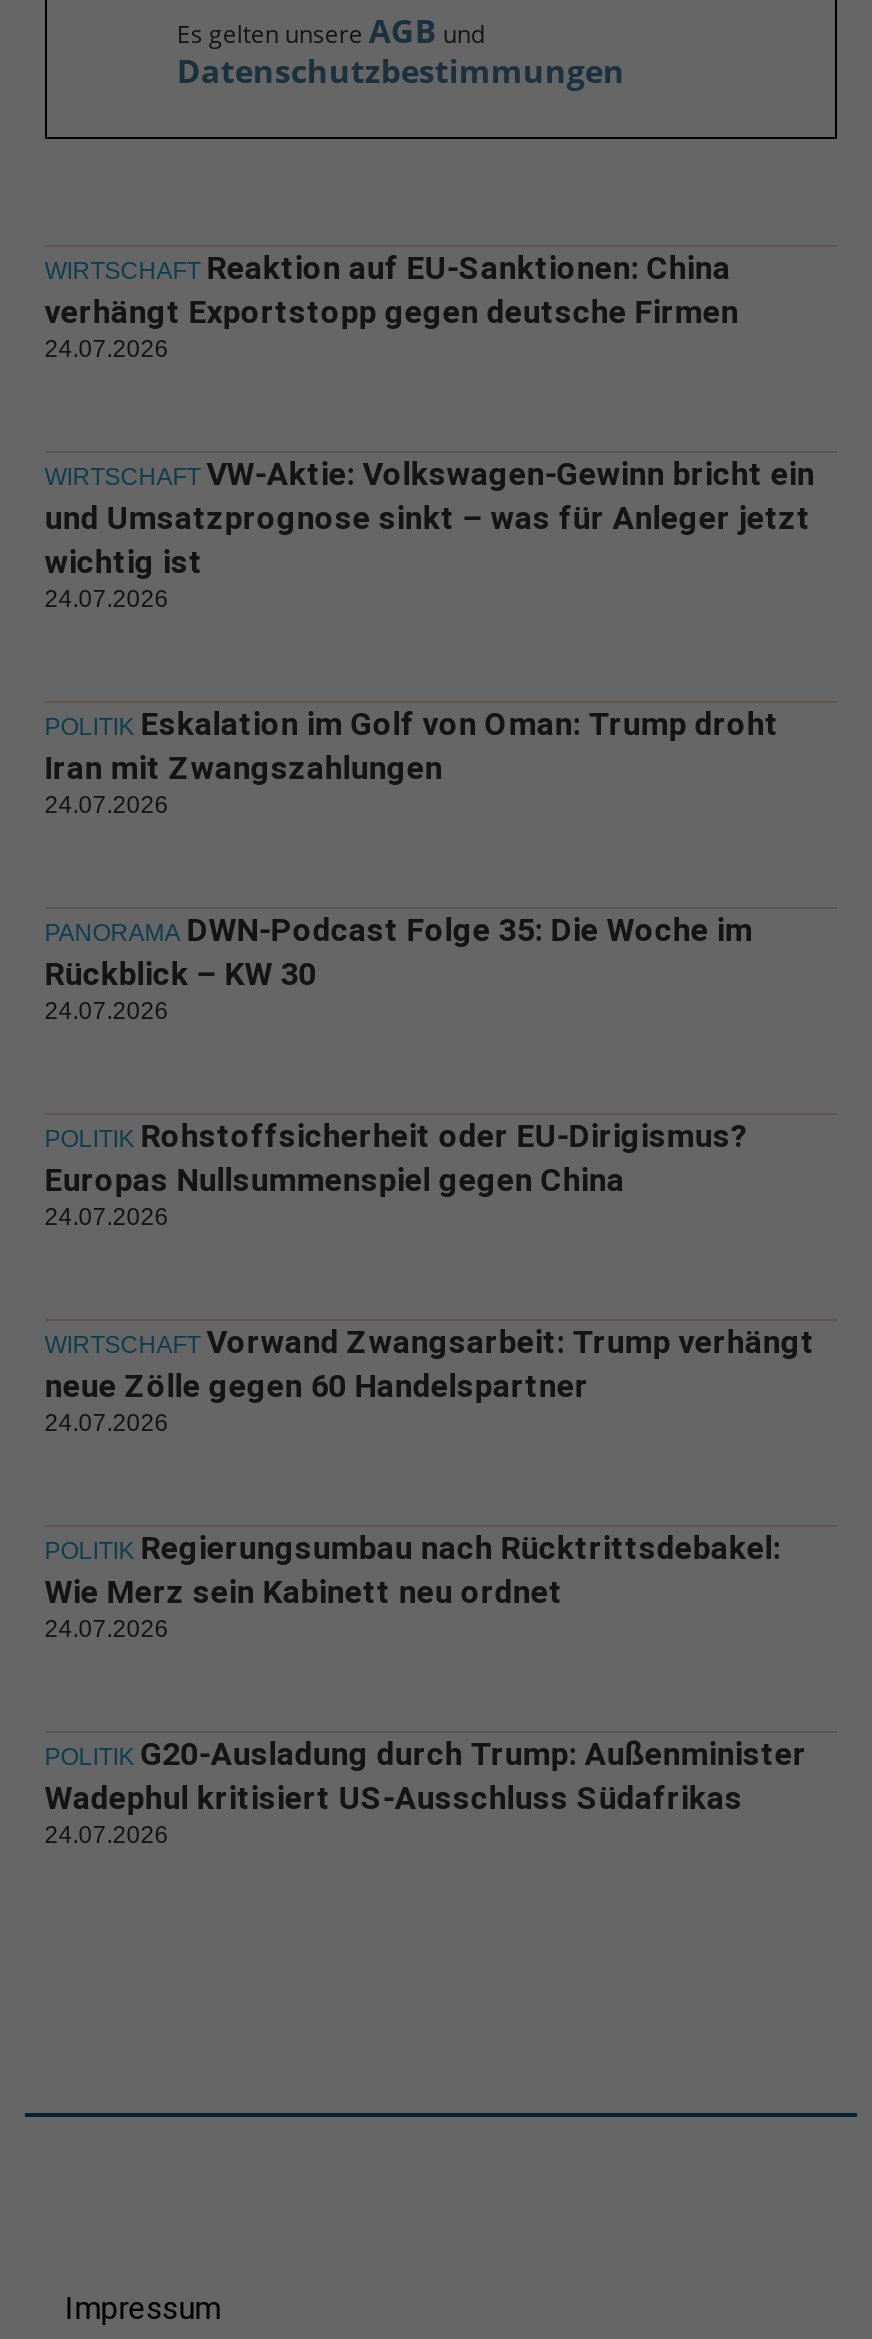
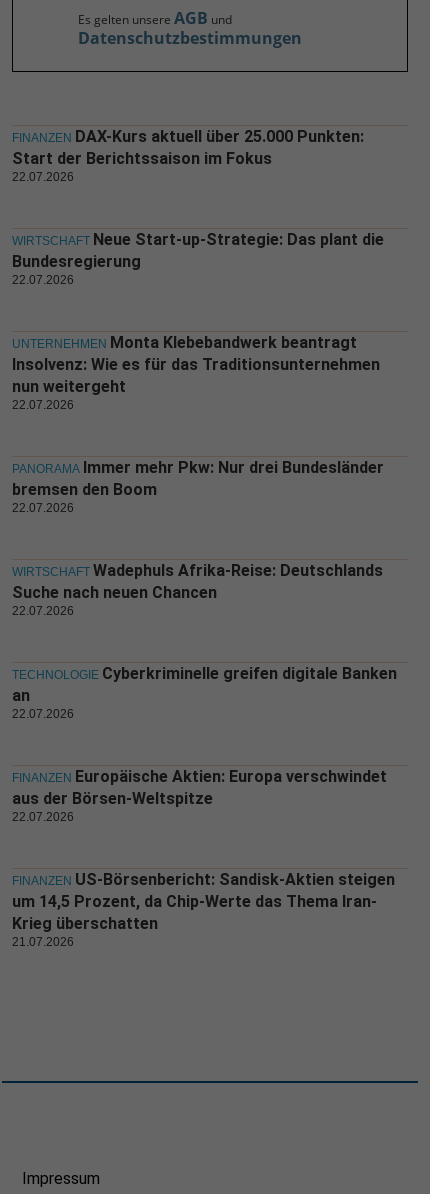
[44,249,738,363] WIRTSCHAFT Reaktion auf EU-Sanktionen: China | verhängt Exportstopp gegen deutsche Firmen | 24.07.2026 -> [12,127,364,184] FINANZEN DAX-Kurs aktuell über 25.000 Punkten: | Start der Berichtssaison im Fokus | 22.07.2026
[44,455,814,613] WIRTSCHAFT VW-Aktie: Volkswagen-Gewinn bricht ein | und Umsatzprognose sinkt – was für Anleger jetzt | wichtig ist | 24.07.2026 -> [12,230,384,287] WIRTSCHAFT Neue Start-up-Strategie: Das plant die | Bundesregierung | 22.07.2026
[44,705,778,819] POLITIK Eskalation im Golf von Oman: Trump droht | Iran mit Zwangszahlungen | 24.07.2026 -> [12,333,380,412] UNTERNEHMEN Monta Klebebandwerk beantragt | Insolvenz: Wie es für das Traditionsunternehmen | nun weitergeht | 22.07.2026
[44,911,752,1025] PANORAMA DWN-Podcast Folge 35: Die Woche im | Rückblick – KW 30 | 24.07.2026 -> [12,458,384,515] PANORAMA Immer mehr Pkw: Nur drei Bundesländer | bremsen den Boom | 22.07.2026
[44,1117,748,1231] POLITIK Rohstoffsicherheit oder EU-Dirigismus? | Europas Nullsummenspiel gegen China | 24.07.2026 -> [12,561,383,618] WIRTSCHAFT Wadephuls Afrika-Reise: Deutschlands | Suche nach neuen Chancen | 22.07.2026
[44,1323,814,1437] WIRTSCHAFT Vorwand Zwangsarbeit: Trump verhängt | neue Zölle gegen 60 Handelspartner | 24.07.2026 -> [12,664,397,721] TECHNOLOGIE Cyberkriminelle greifen digitale Banken | an | 22.07.2026
[44,1529,780,1643] POLITIK Regierungsumbau nach Rücktrittsdebakel: | Wie Merz sein Kabinett neu ordnet | 24.07.2026 -> [12,767,387,824] FINANZEN Europäische Aktien: Europa verschwindet | aus der Börsen-Weltspitze | 22.07.2026
[44,1735,806,1849] POLITIK G20-Ausladung durch Trump: Außenminister | Wadephul kritisiert US-Ausschluss Südafrikas | 24.07.2026 -> [12,870,395,949] FINANZEN US-Börsenbericht: Sandisk-Aktien steigen | um 14,5 Prozent, da Chip-Werte das Thema Iran- | Krieg überschatten | 21.07.2026

